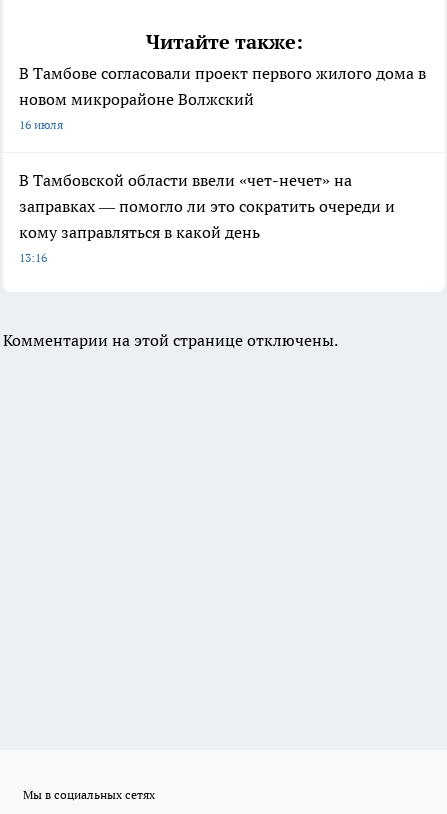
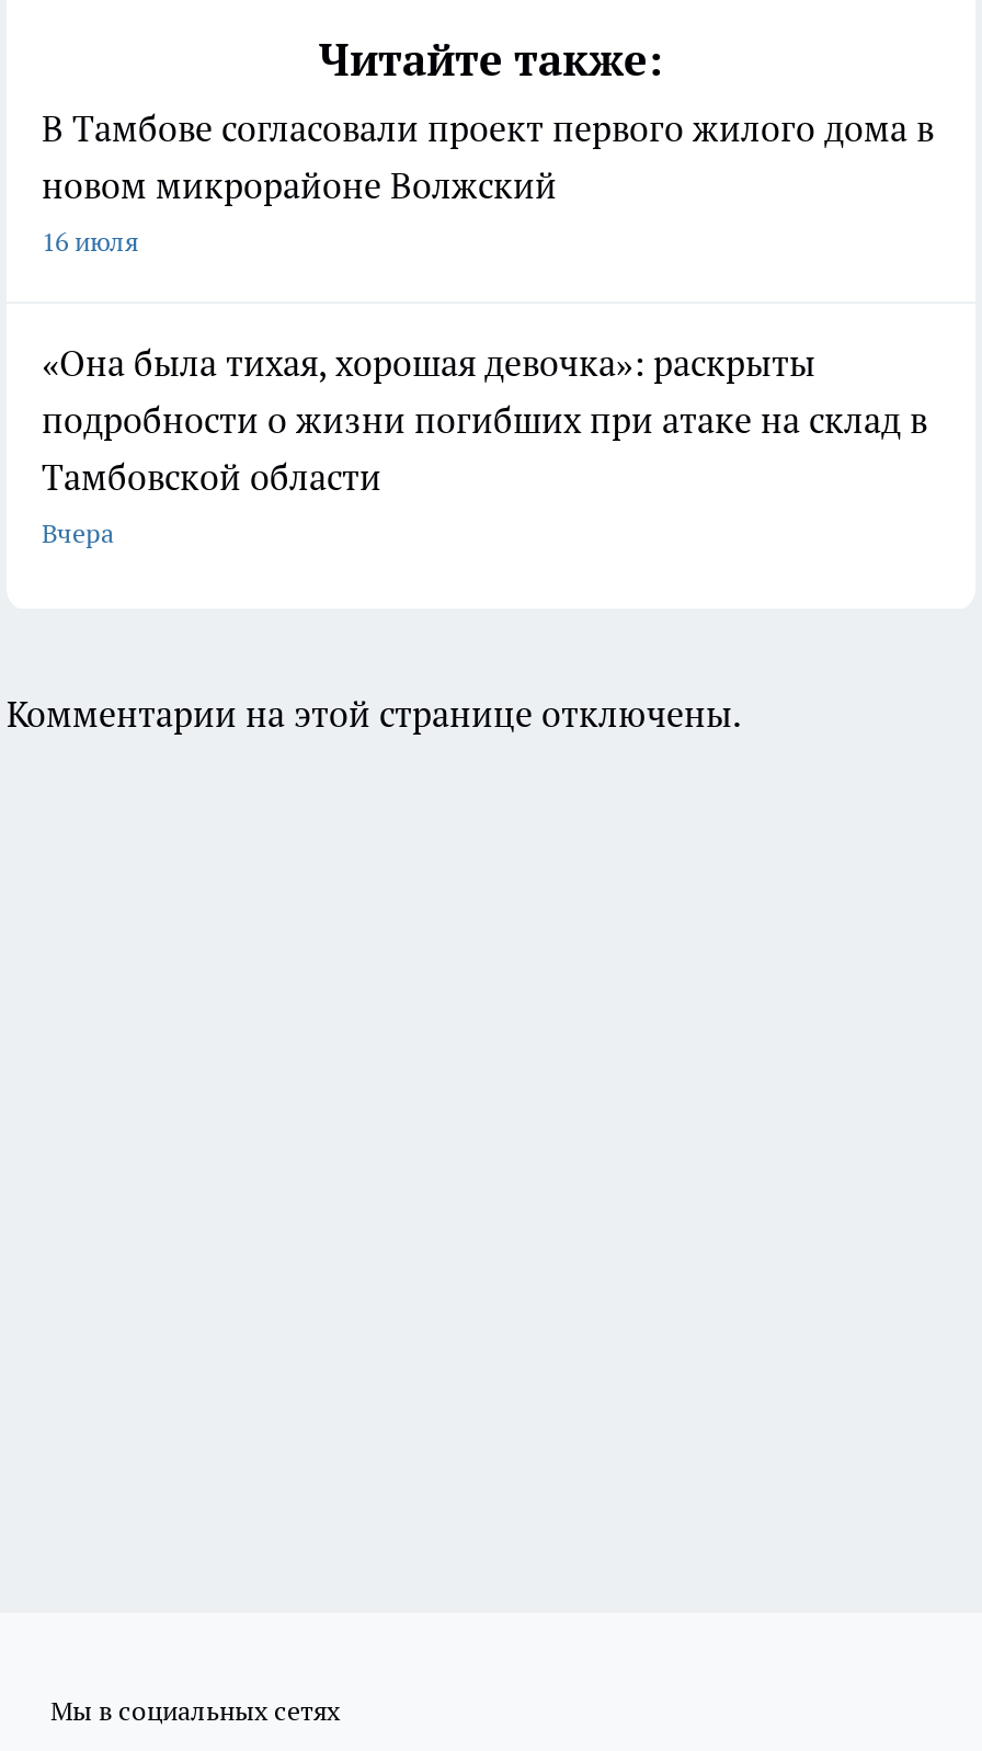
[19,170,395,265] В Тамбовской области ввели «чет-нечет» на | заправках — помогло ли это сократить очереди и | кому заправляться в какой день | 13:16 -> [42,340,927,548] «Она была тихая, хорошая девочка»: раскрыты | подробности о жизни погибших при атаке на склад в | Тамбовской области | Вчера

